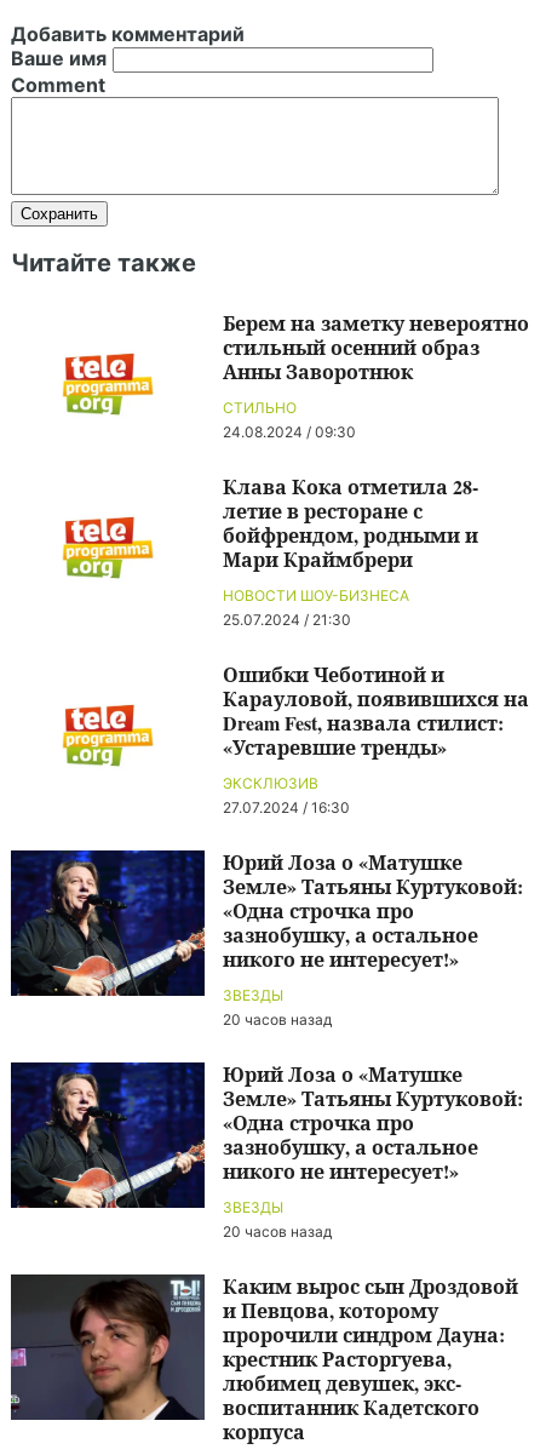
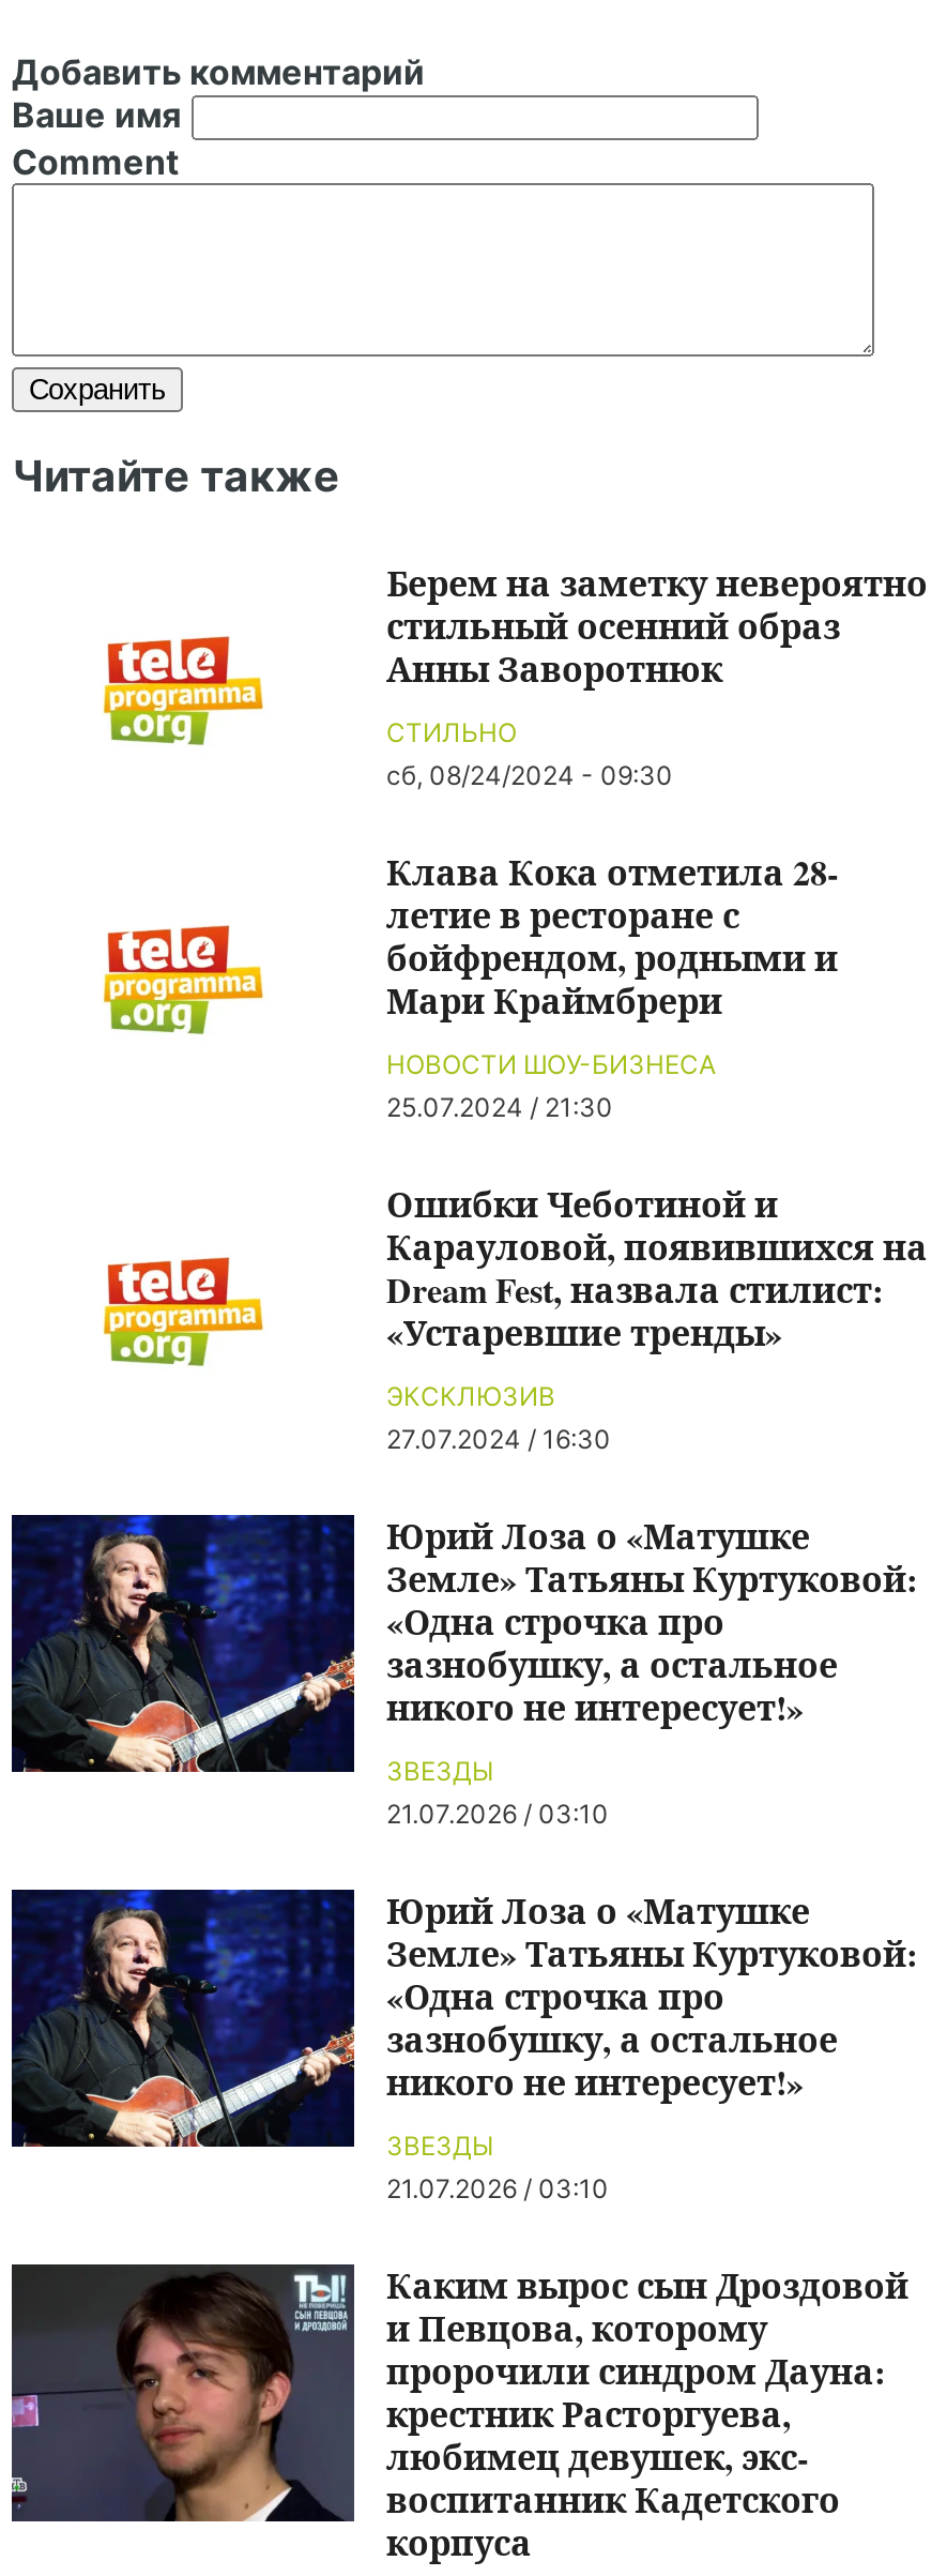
[223,422,356,440] 24.08.2024 / 09:30 -> [386,758,673,790] сб, 08/24/2024 - 09:30
[223,1010,332,1028] 20 часов назад -> [386,1797,609,1829] 21.07.2026 / 03:10
[223,1222,332,1240] 20 часов назад -> [386,2172,609,2204] 21.07.2026 / 03:10

